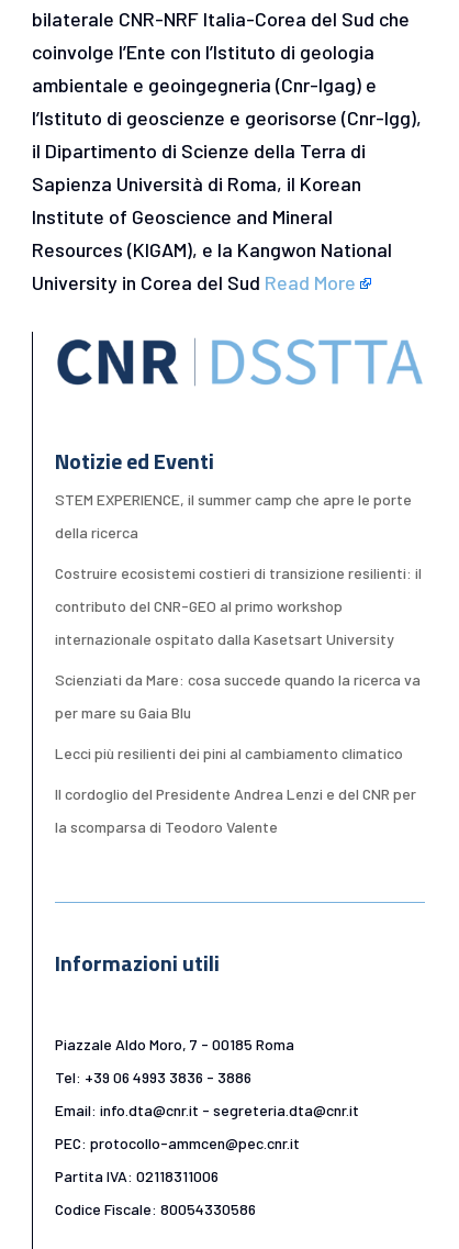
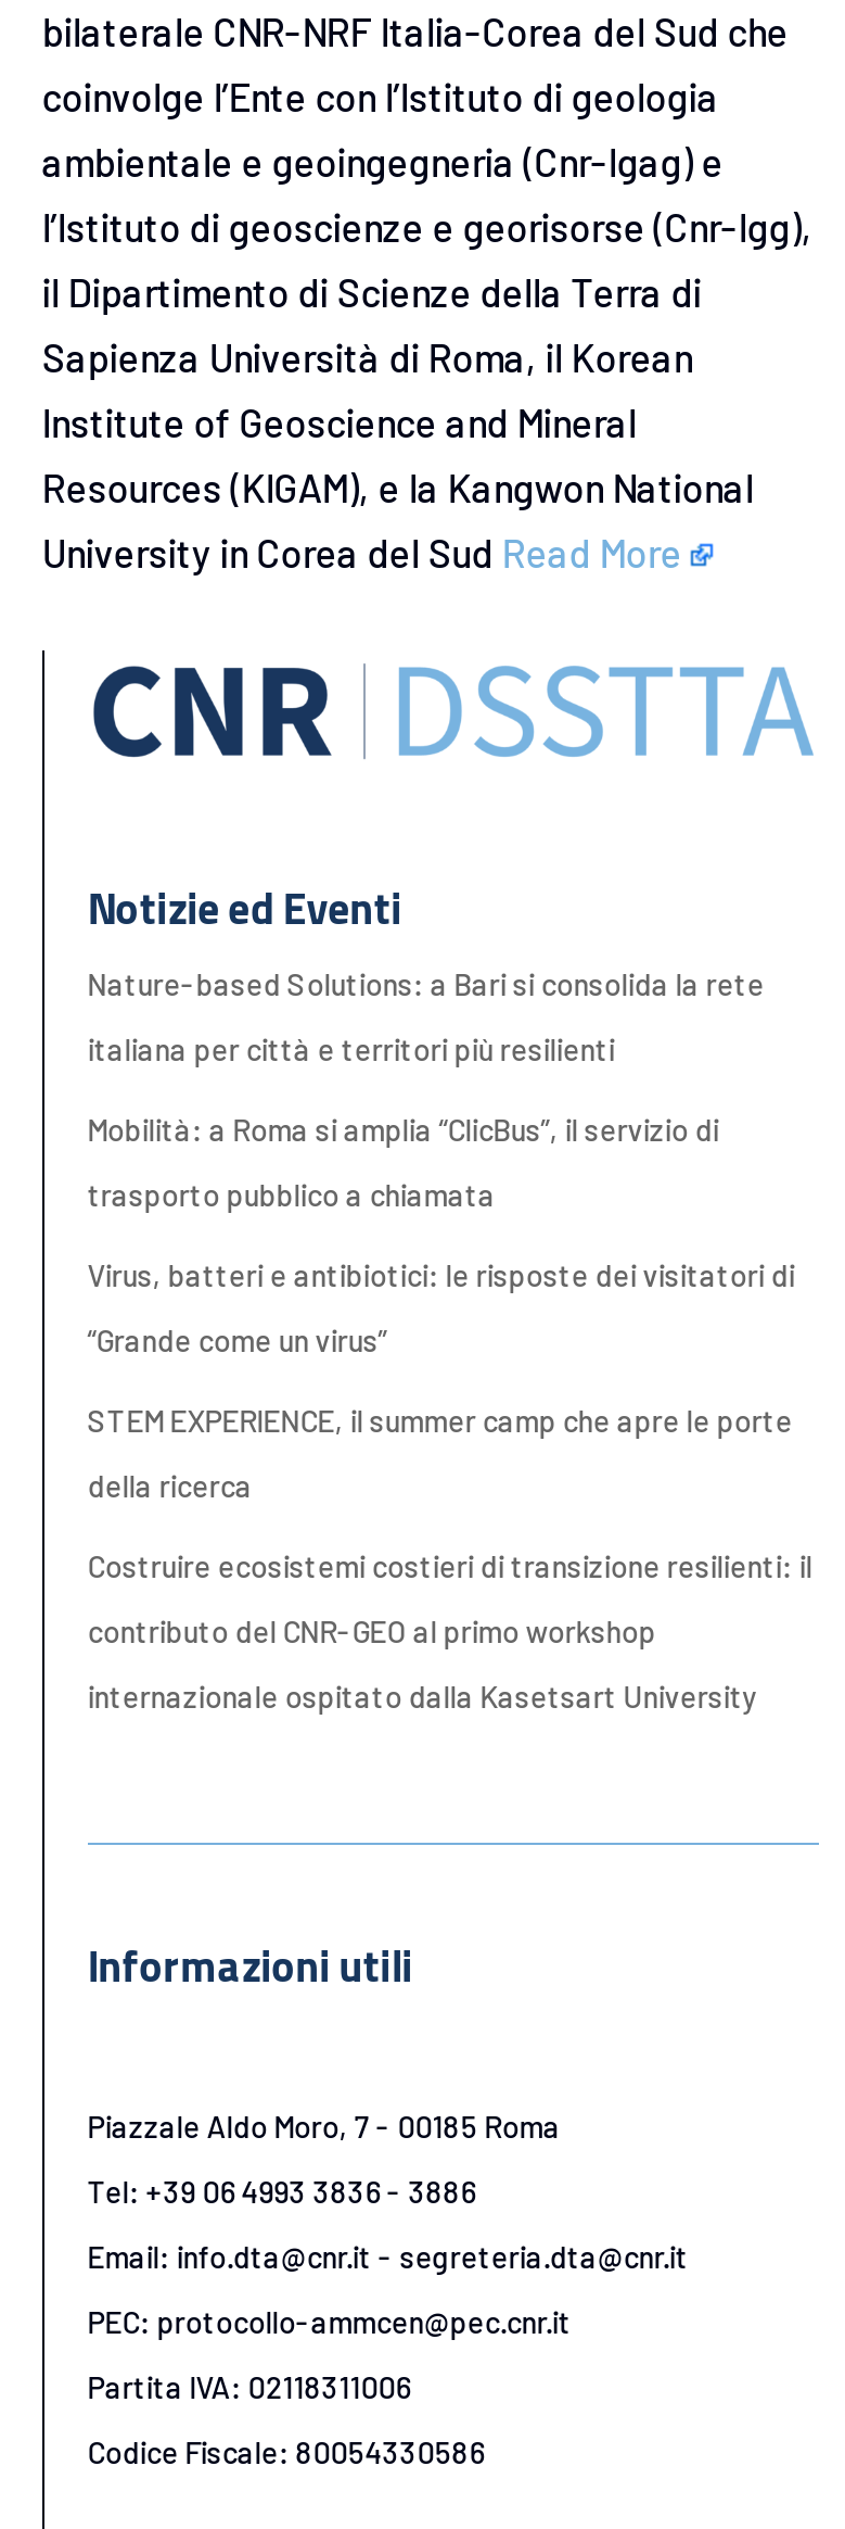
none -> [87,965,795,1358] Nature-based Solutions: a Bari si consolida la rete | italiana per città e territori più resilienti | Mobilità: a Roma si amplia “ClicBus”, il servizio di | trasporto pubblico a chiamata | Virus, batteri e antibiotici: le risposte dei visitatori di | “Grande come un virus”
moved [55,490,421,648] -> [87,1401,812,1714]: STEM EXPERIENCE, il summer camp che apre le porte | della ricerca | Costruire ecosistemi costieri di transizione resilienti: il | contributo del CNR-GEO al primo workshop | internazionale ospitato dalla Kasetsart University
[55,670,420,836] Scienziati da Mare: cosa succede quando la ricerca va | per mare su Gaia Blu | Lecci più resilienti dei pini al cambiamento climatico | Il cordoglio del Presidente Andrea Lenzi e del CNR per | la scomparsa di Teodoro Valente -> none

